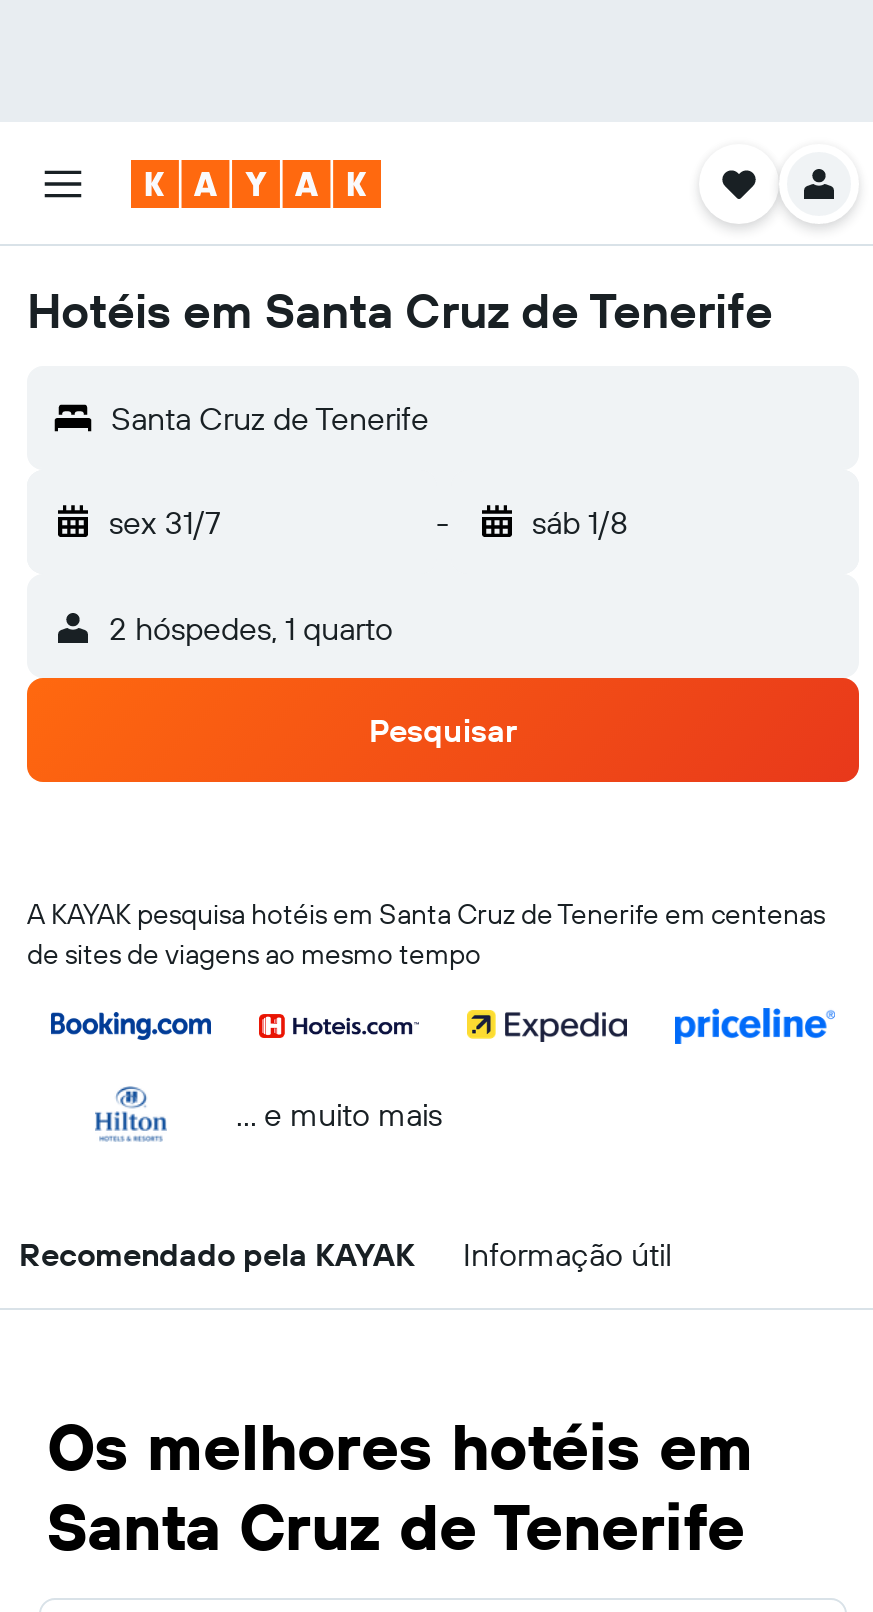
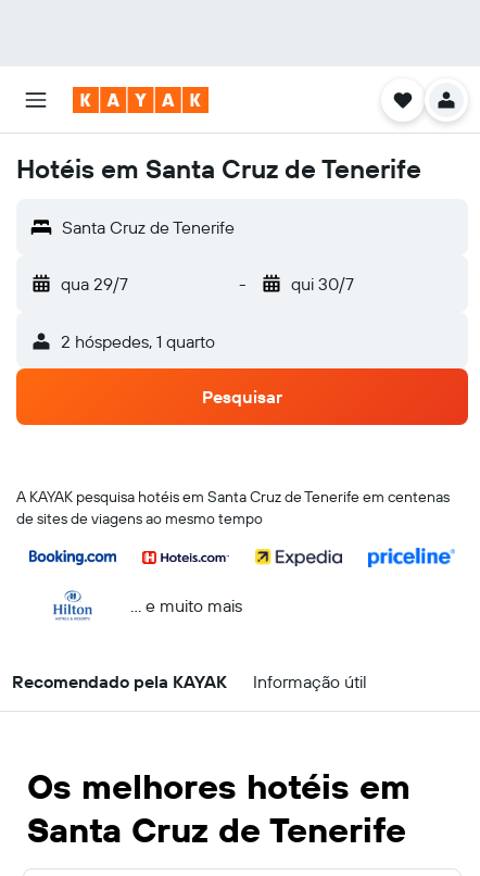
[109,502,221,542] sex 31/7 -> [61,273,128,295] qua 29/7
[532,502,628,542] sáb 1/8 -> [290,273,353,295] qui 30/7

